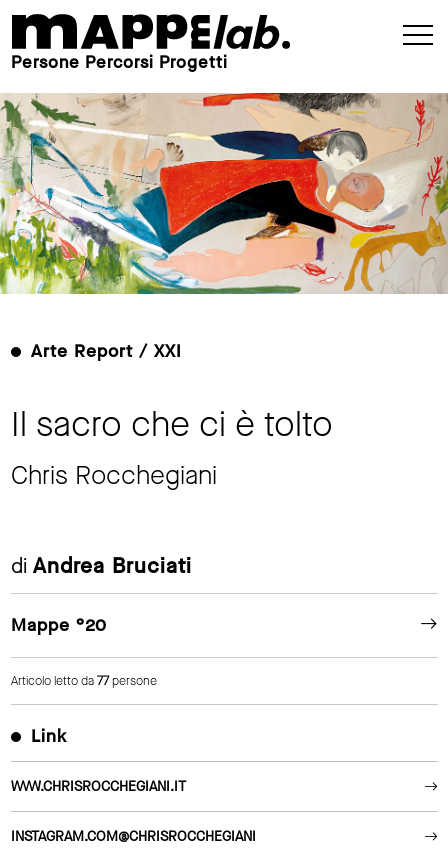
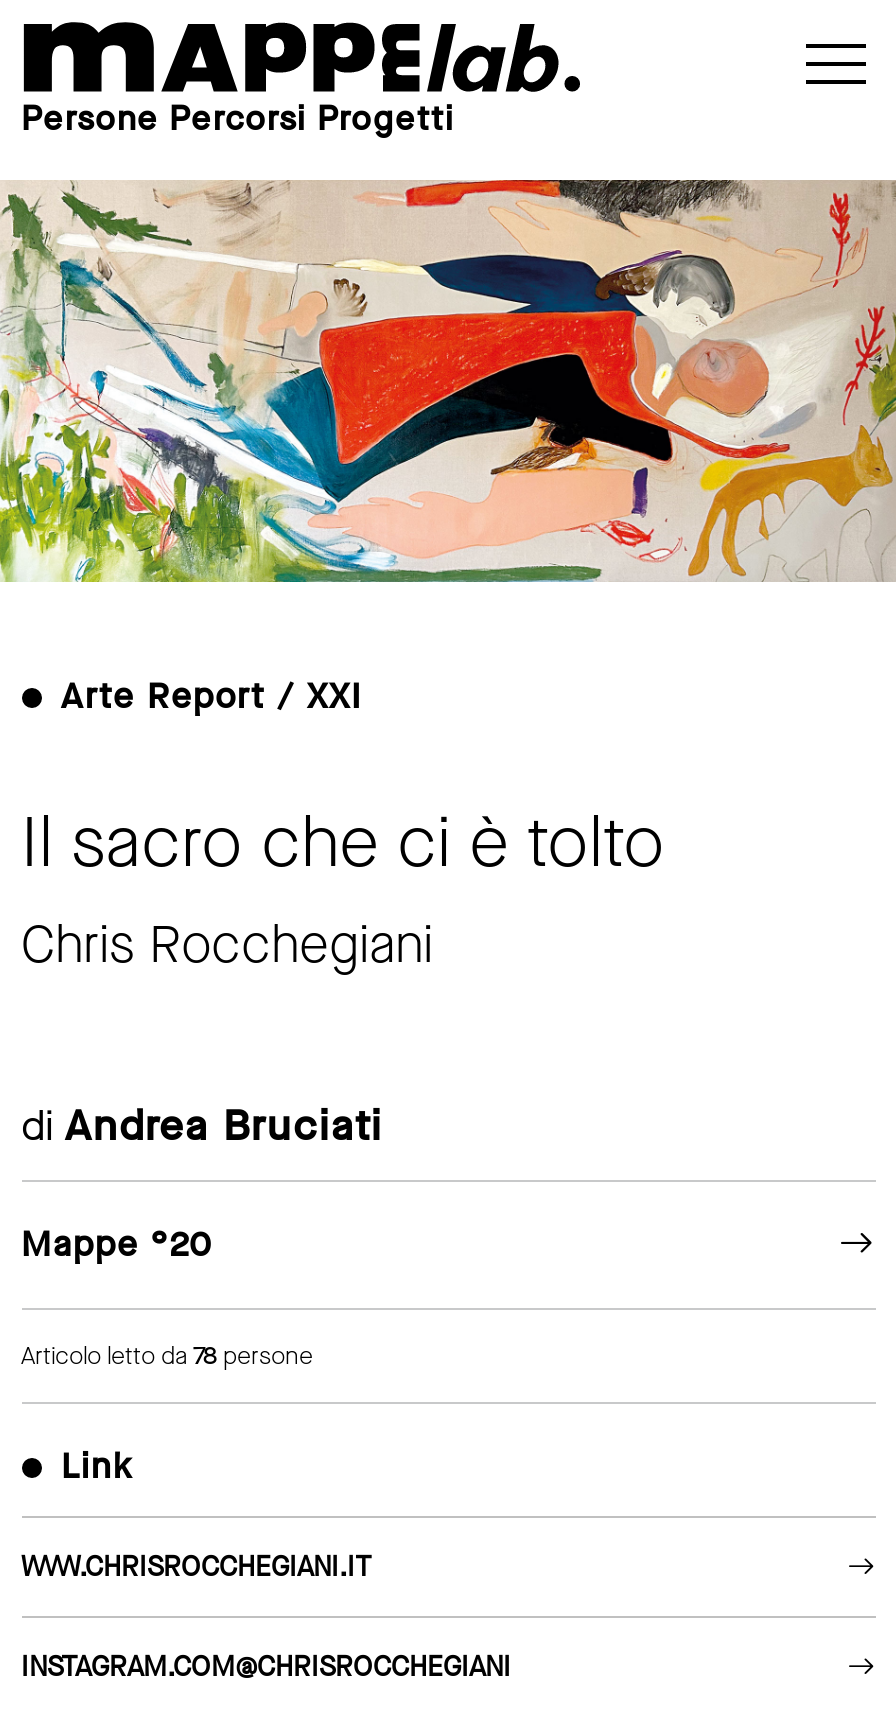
[10,673,156,689] Articolo letto da 77 persone -> [21,1340,313,1372] Articolo letto da 78 persone

